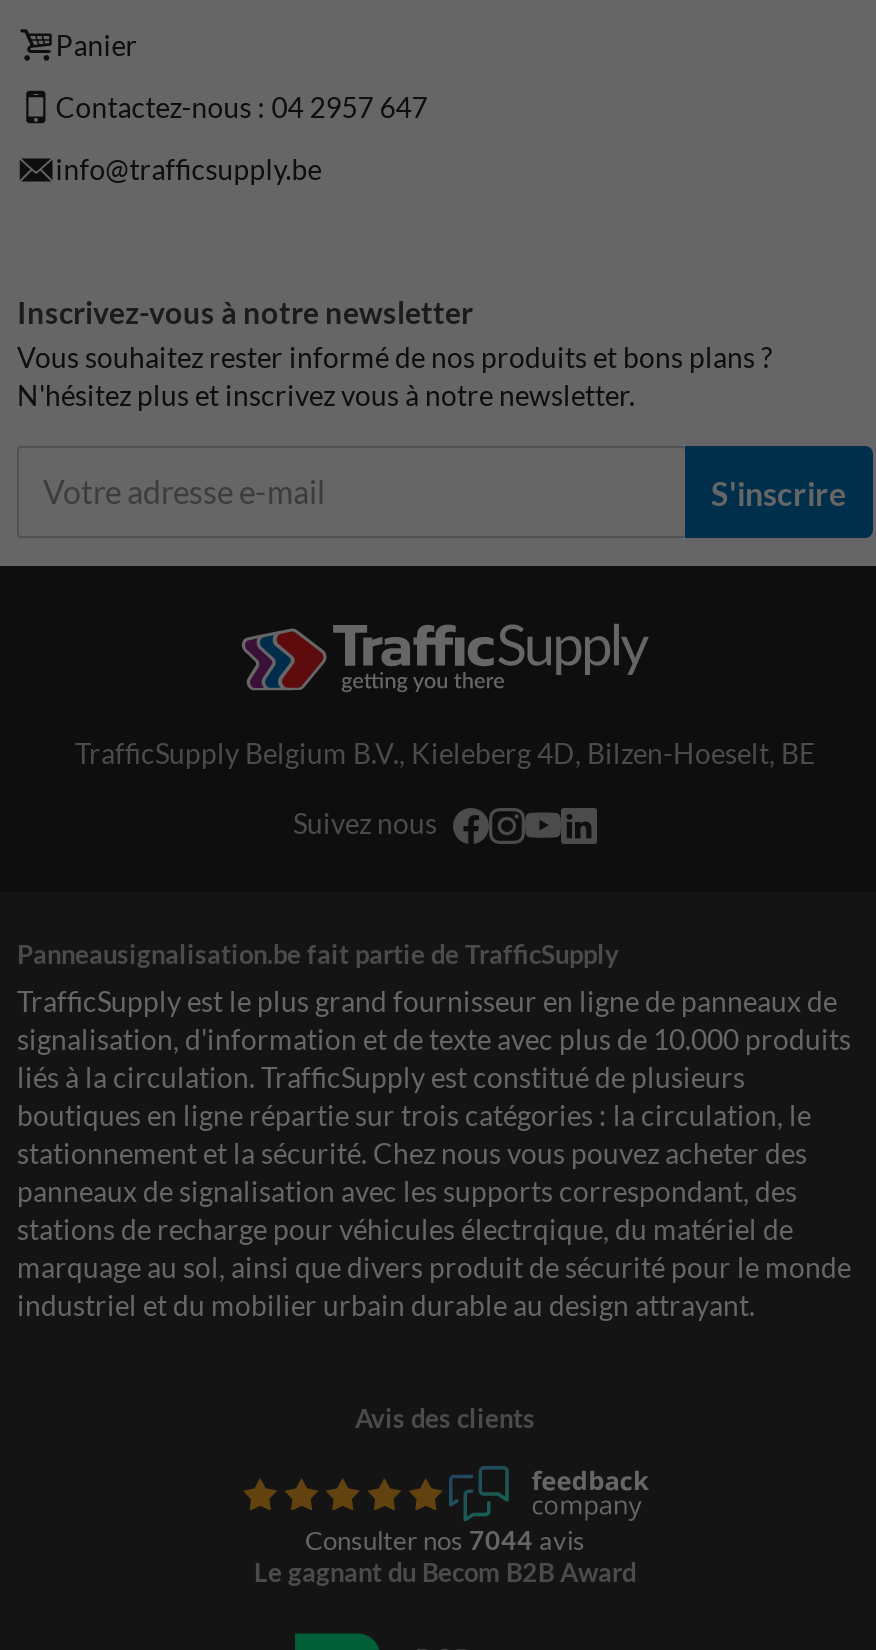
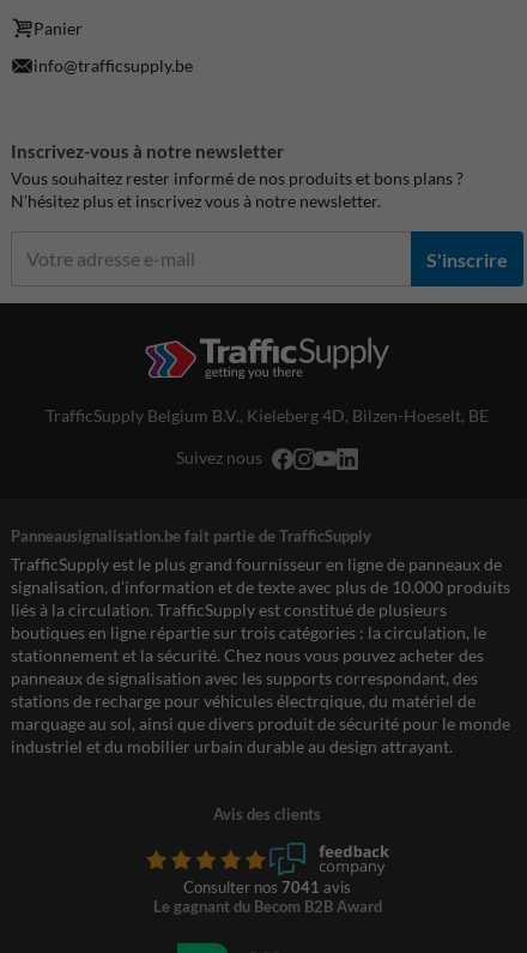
[55,91,427,125] Contactez-nous : 04 2957 647 -> none
[305,1525,585,1557] Consulter nos 7044 avis -> [183,878,351,897] Consulter nos 7041 avis

